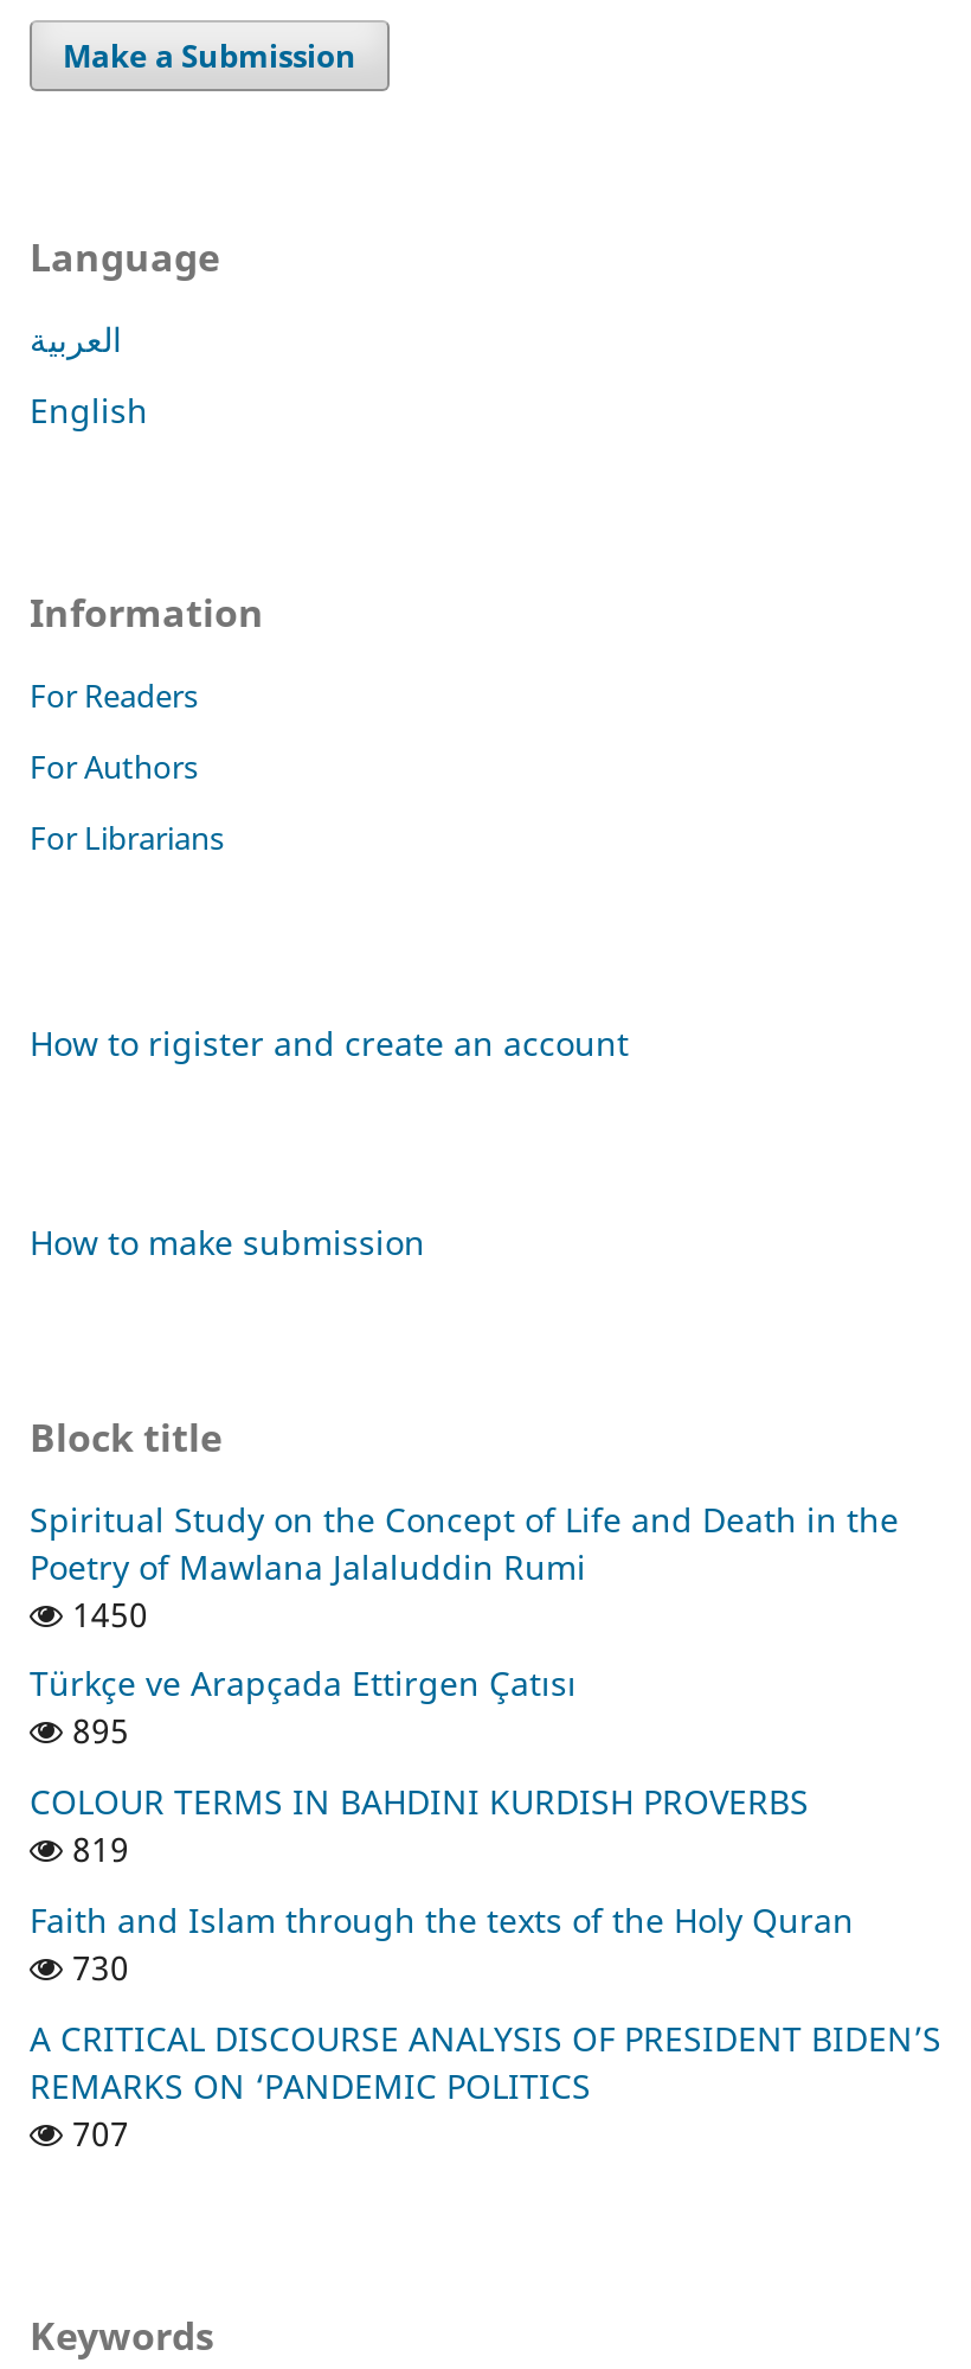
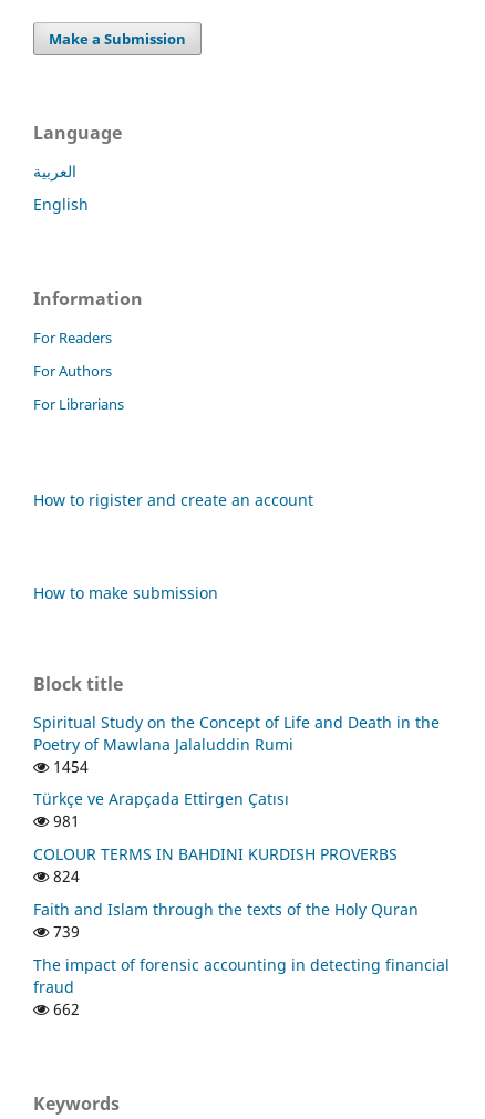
[63,1590,148,1635] 1450 -> [49,755,89,776] 1454
[63,1709,129,1754] 895 -> [49,811,80,832] 981
[63,1827,129,1872] 819 -> [49,866,80,887] 824
[63,1946,129,1991] 730 -> [49,921,80,942] 739
[30,2017,941,2157] A CRITICAL DISCOURSE ANALYSIS OF PRESIDENT BIDEN’S | REMARKS ON ‘PANDEMIC POLITICS | 707 -> [33,955,450,1020] The impact of forensic accounting in detecting financial | fraud | 662

